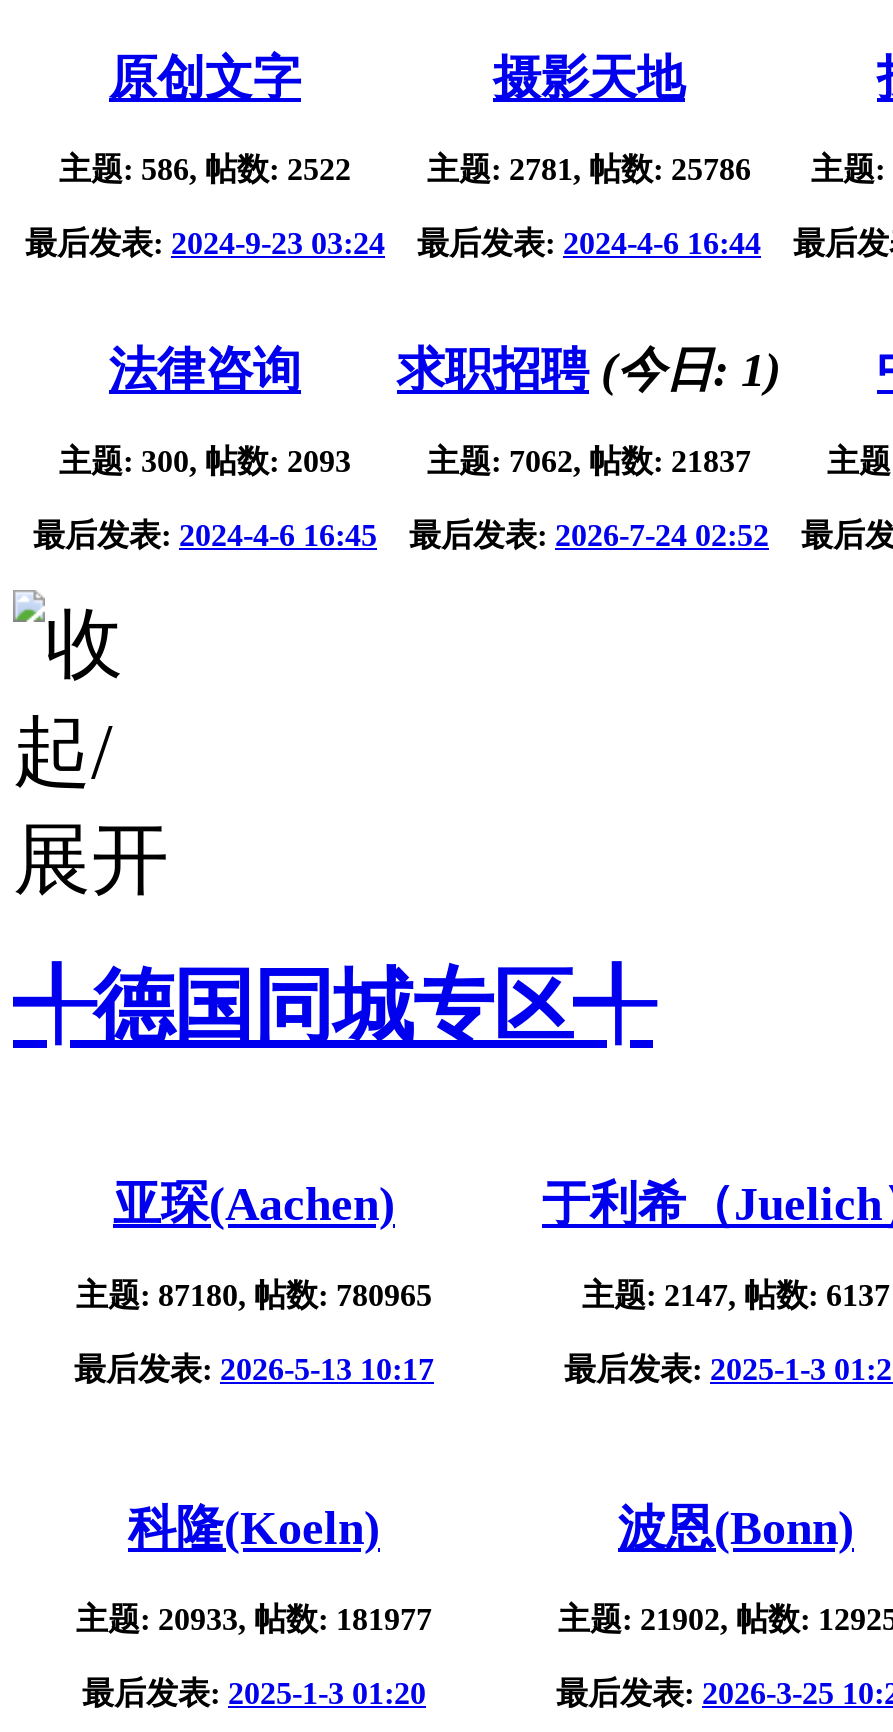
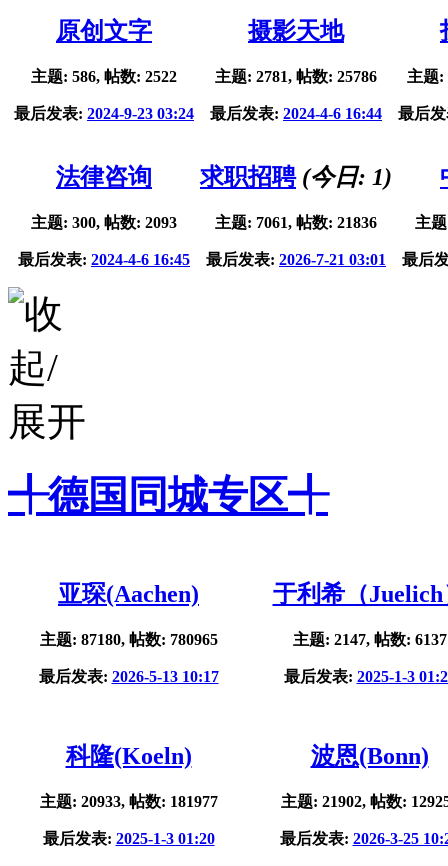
[427,444,751,478] 主题: 7062, 帖数: 21837 -> [215,214,377,231] 主题: 7061, 帖数: 21836
[409,518,769,552] 最后发表: 2026-7-24 02:52 -> [206,251,386,268] 最后发表: 2026-7-21 03:01

